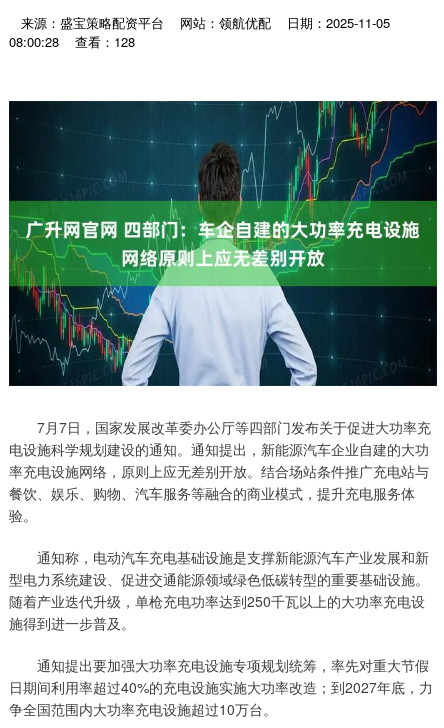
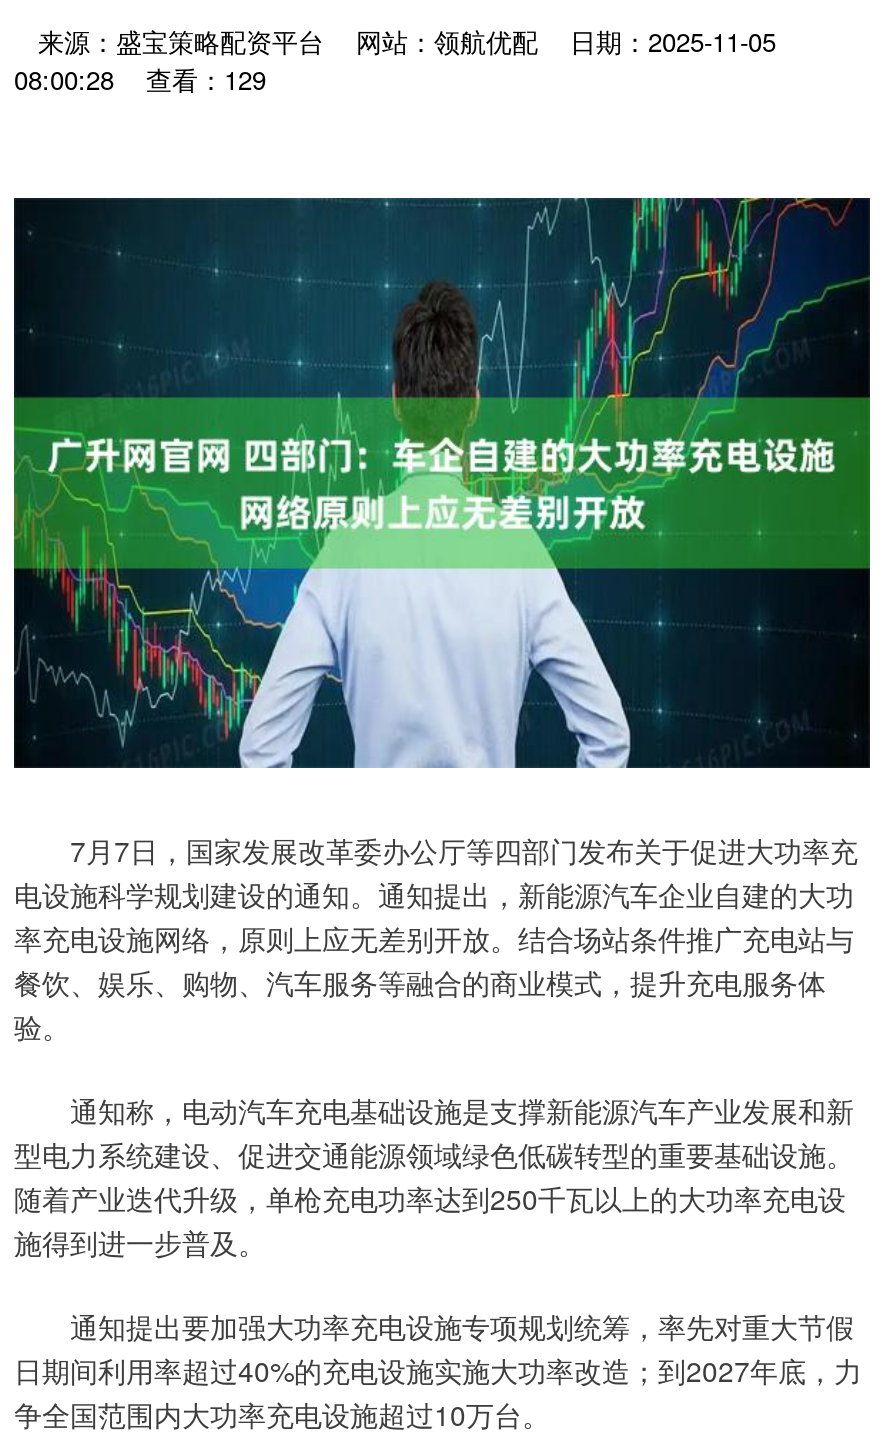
[9,32,135,51] 08:00:28 查看：128 -> [14,60,266,98] 08:00:28 查看：129

